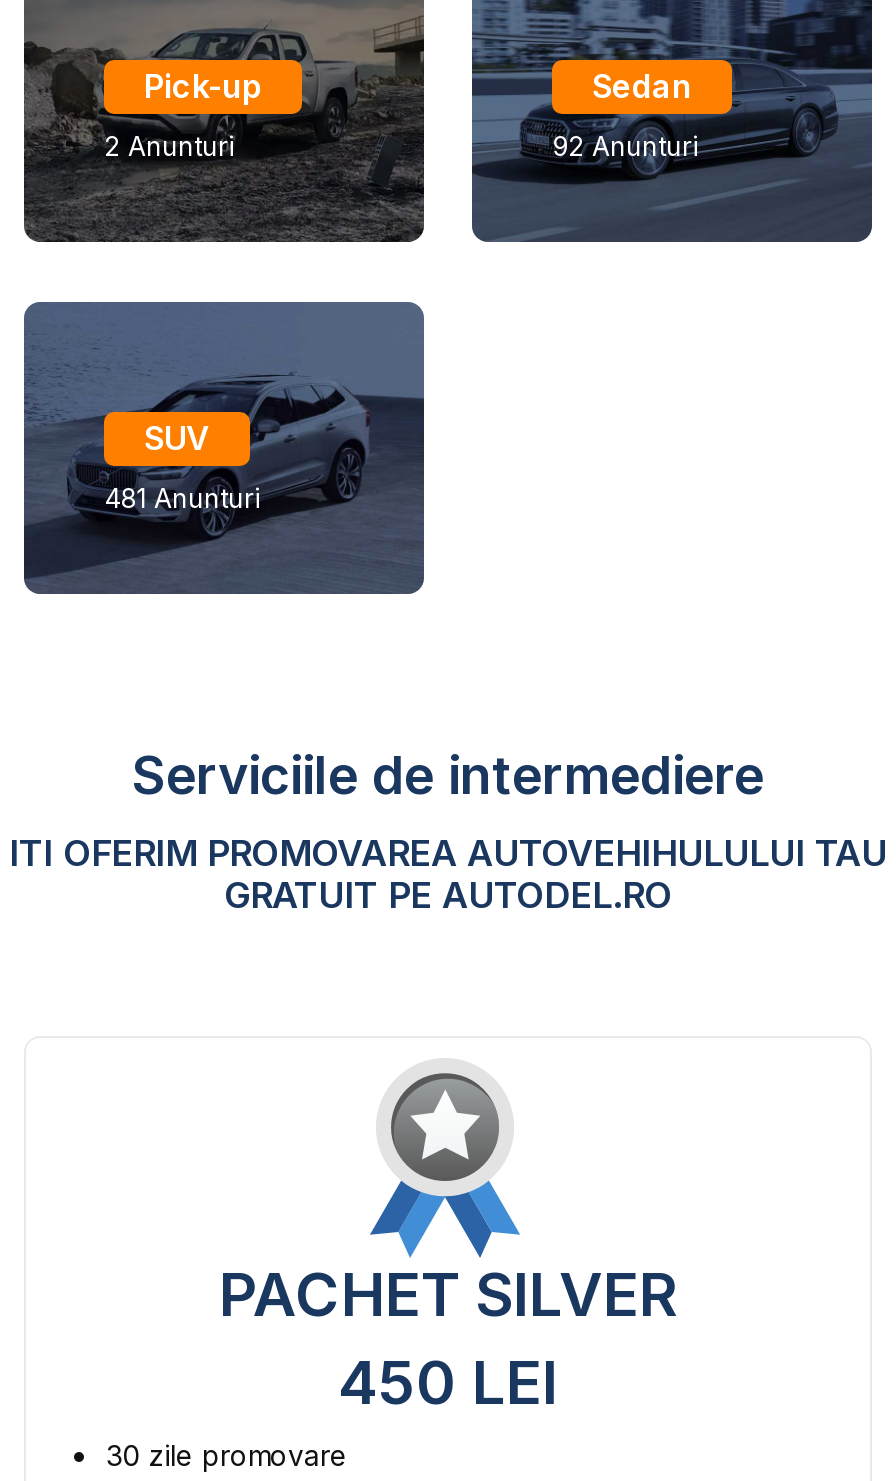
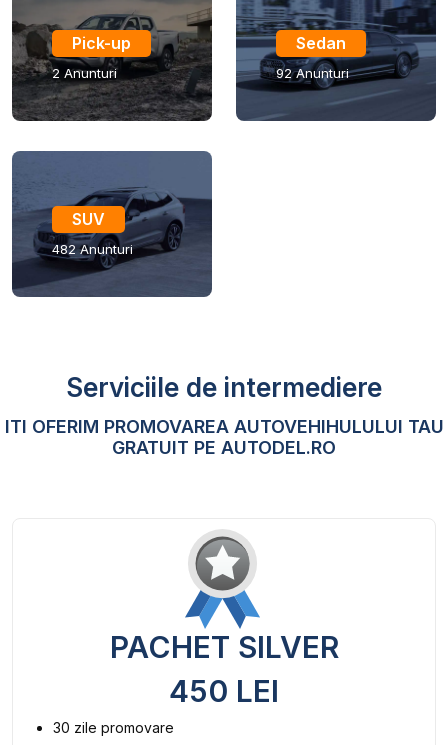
[104,482,260,514] 481 Anunturi -> [52,241,133,257] 482 Anunturi

